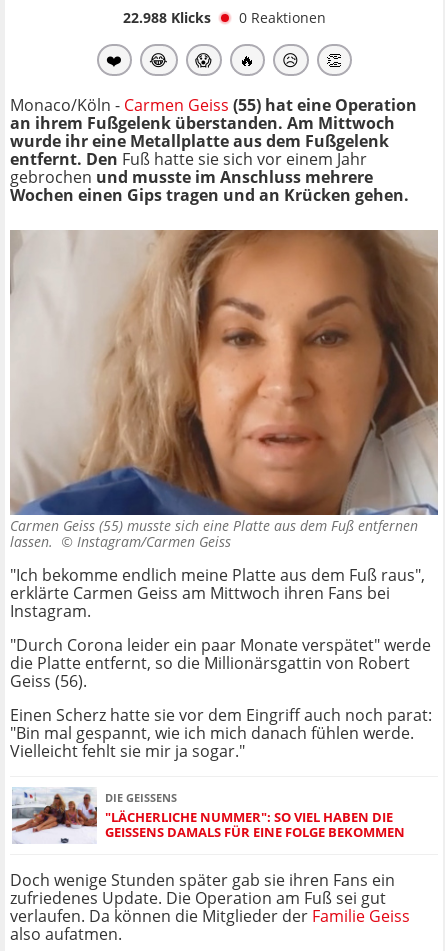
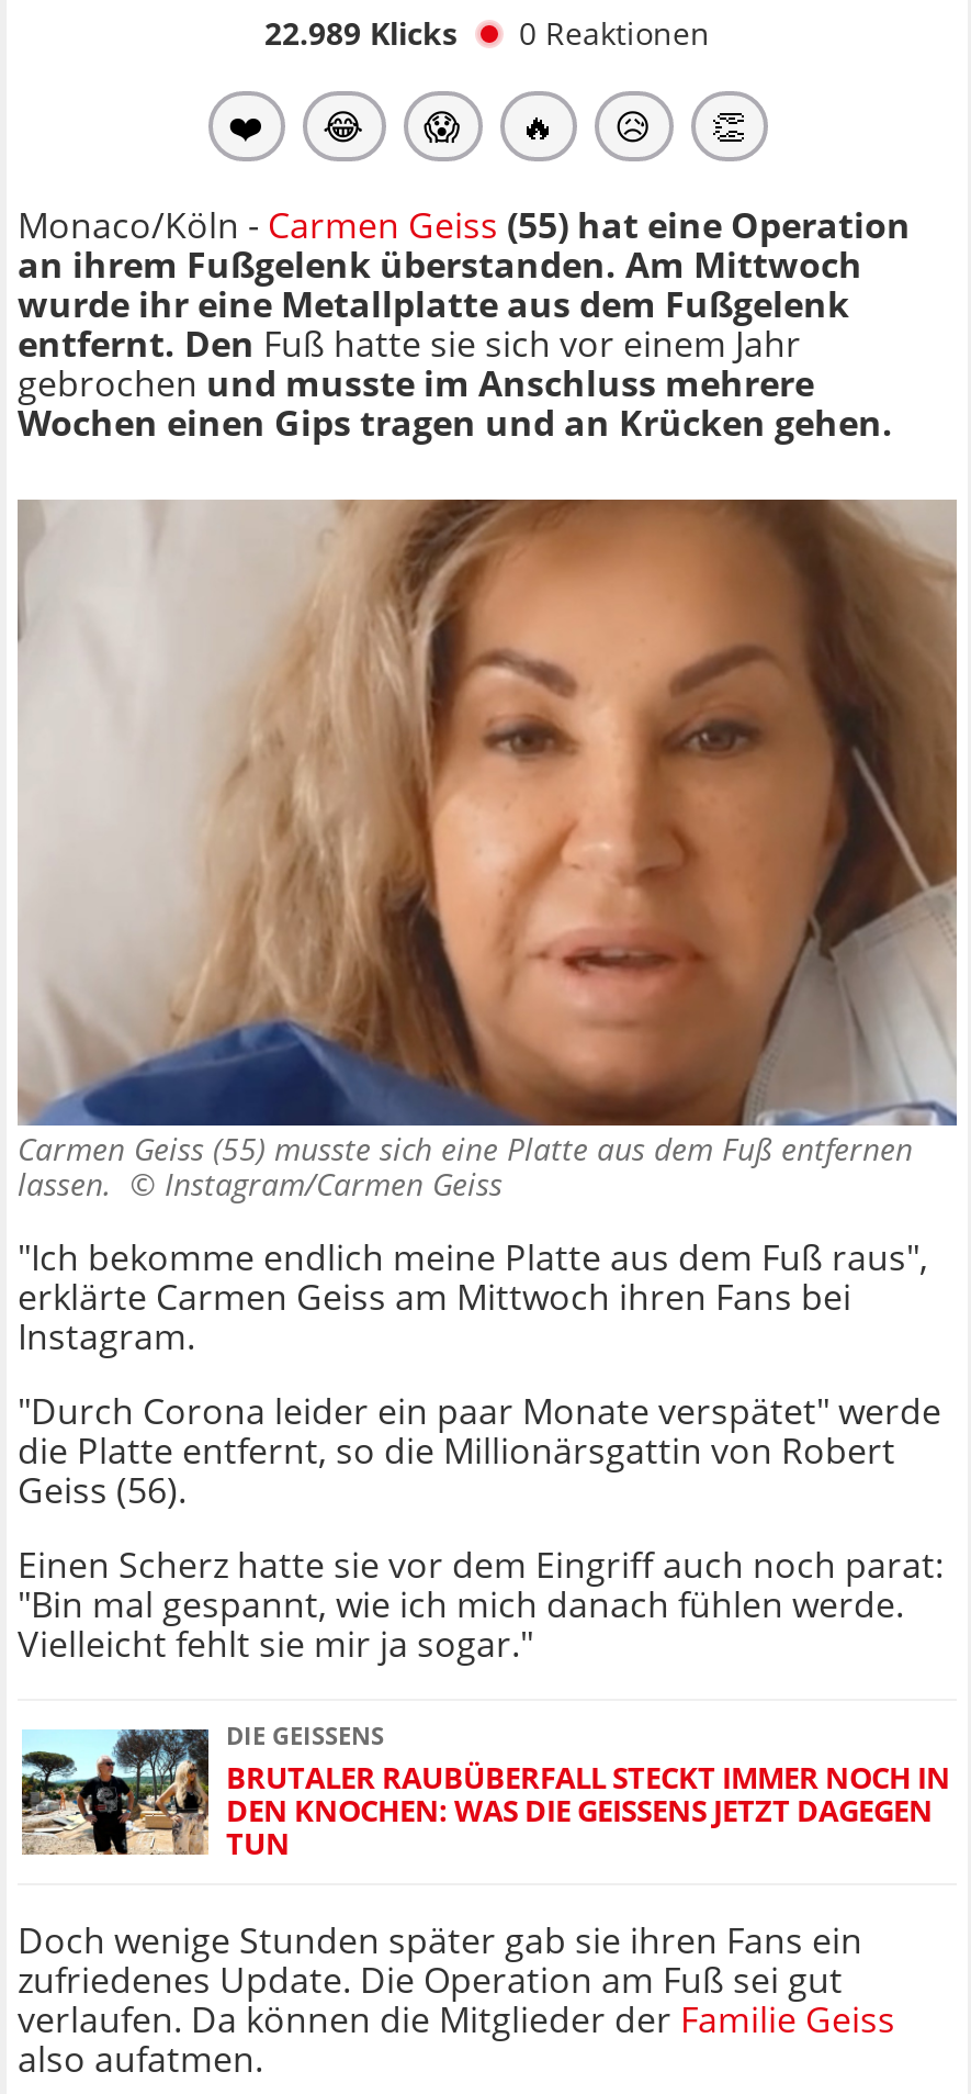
[122,8,325,27] 22.988 Klicks 0 Reaktionen -> [264,12,710,53] 22.989 Klicks 0 Reaktionen
[12,787,405,844] [image] | "LÄCHERLICHE NUMMER": SO VIEL HABEN DIE | GEISSENS DAMALS FÜR EINE FOLGE BEKOMMEN -> [20,1725,950,1864] [image] | BRUTALER RAUBÜBERFALL STECKT IMMER NOCH IN | DEN KNOCHEN: WAS DIE GEISSENS JETZT DAGEGEN | TUN

